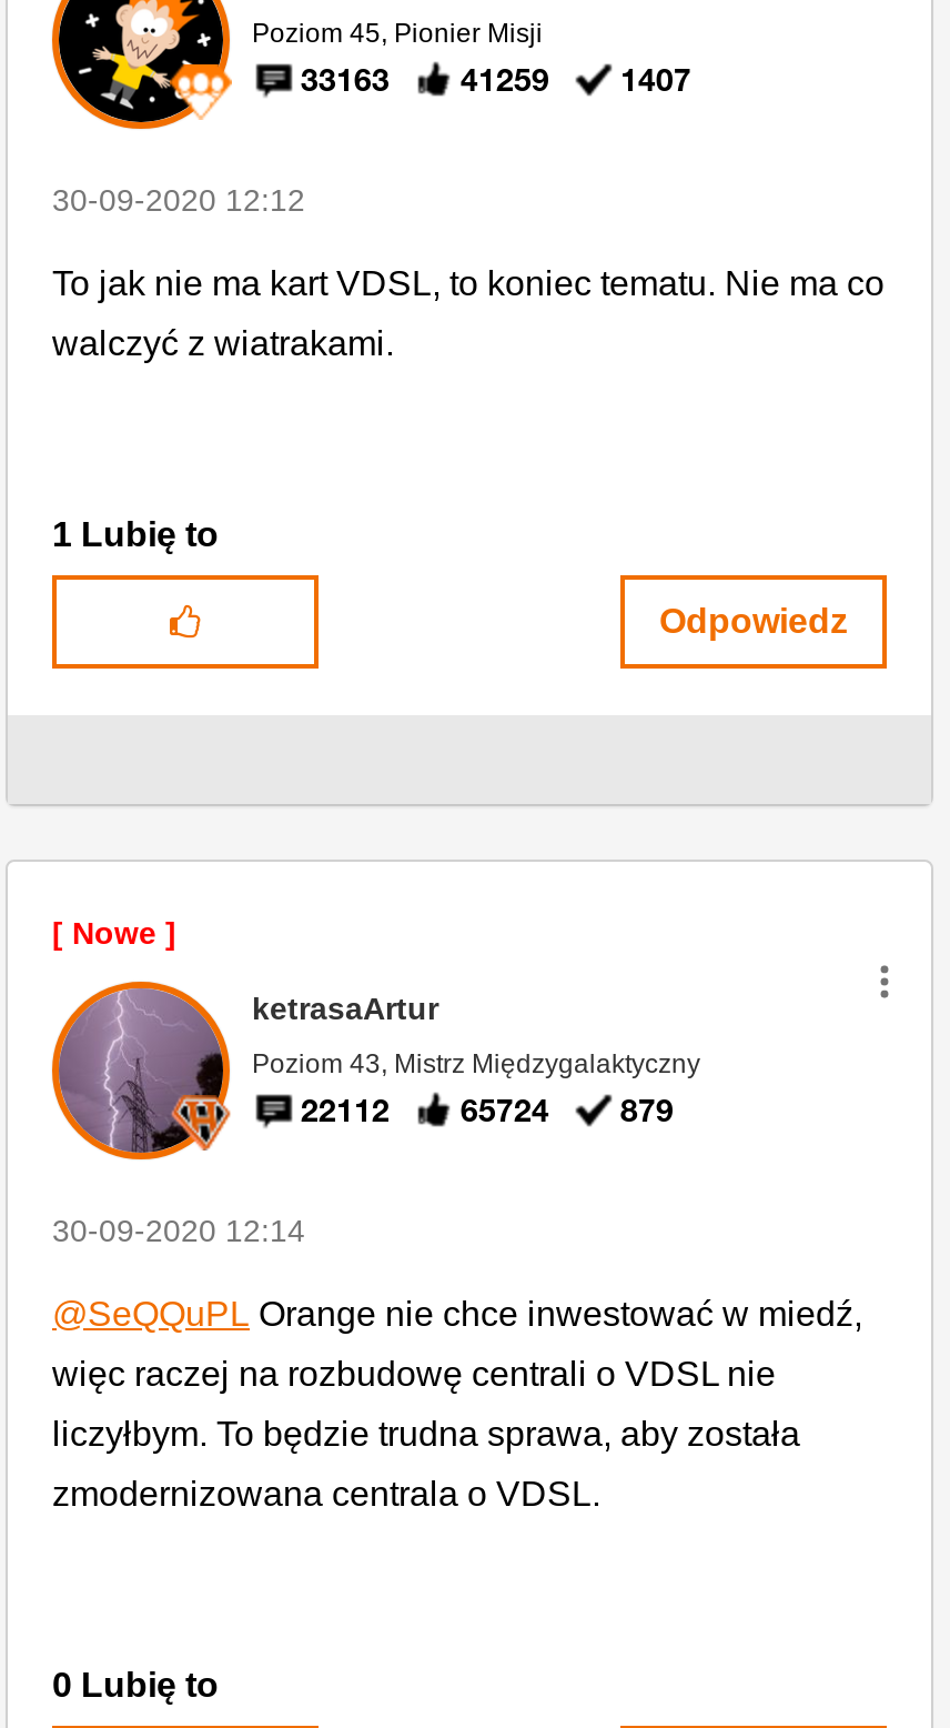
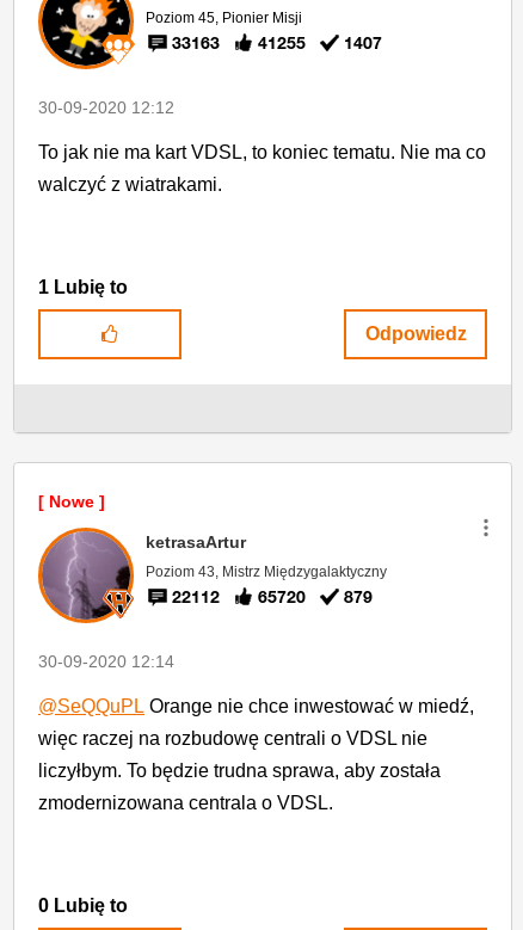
[301,60,691,100] 33163 41259 1407 -> [172,32,382,54] 33163 41255 1407
[301,1091,674,1131] 22112 65724 879 -> [172,586,373,608] 22112 65720 879

